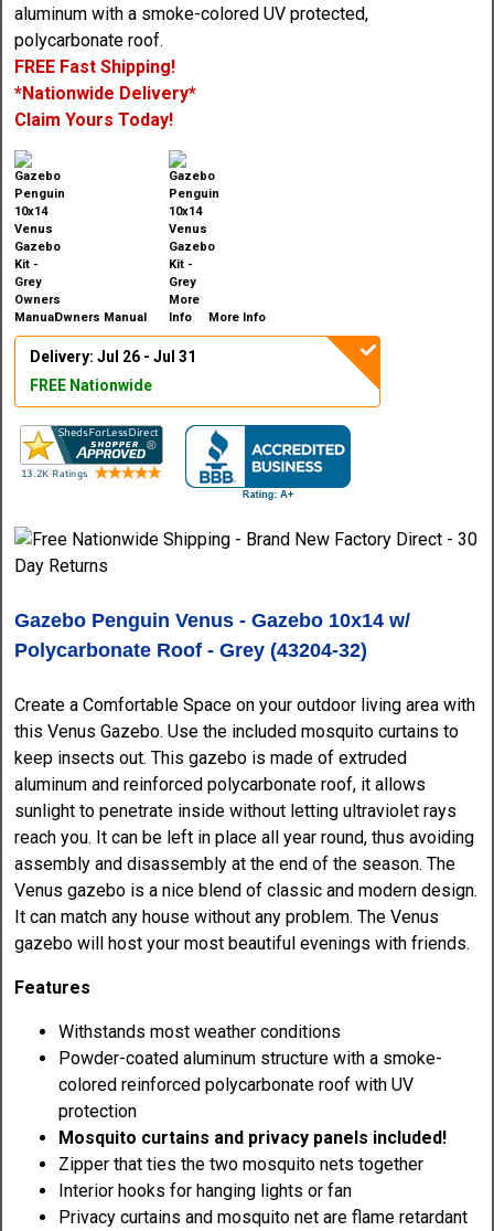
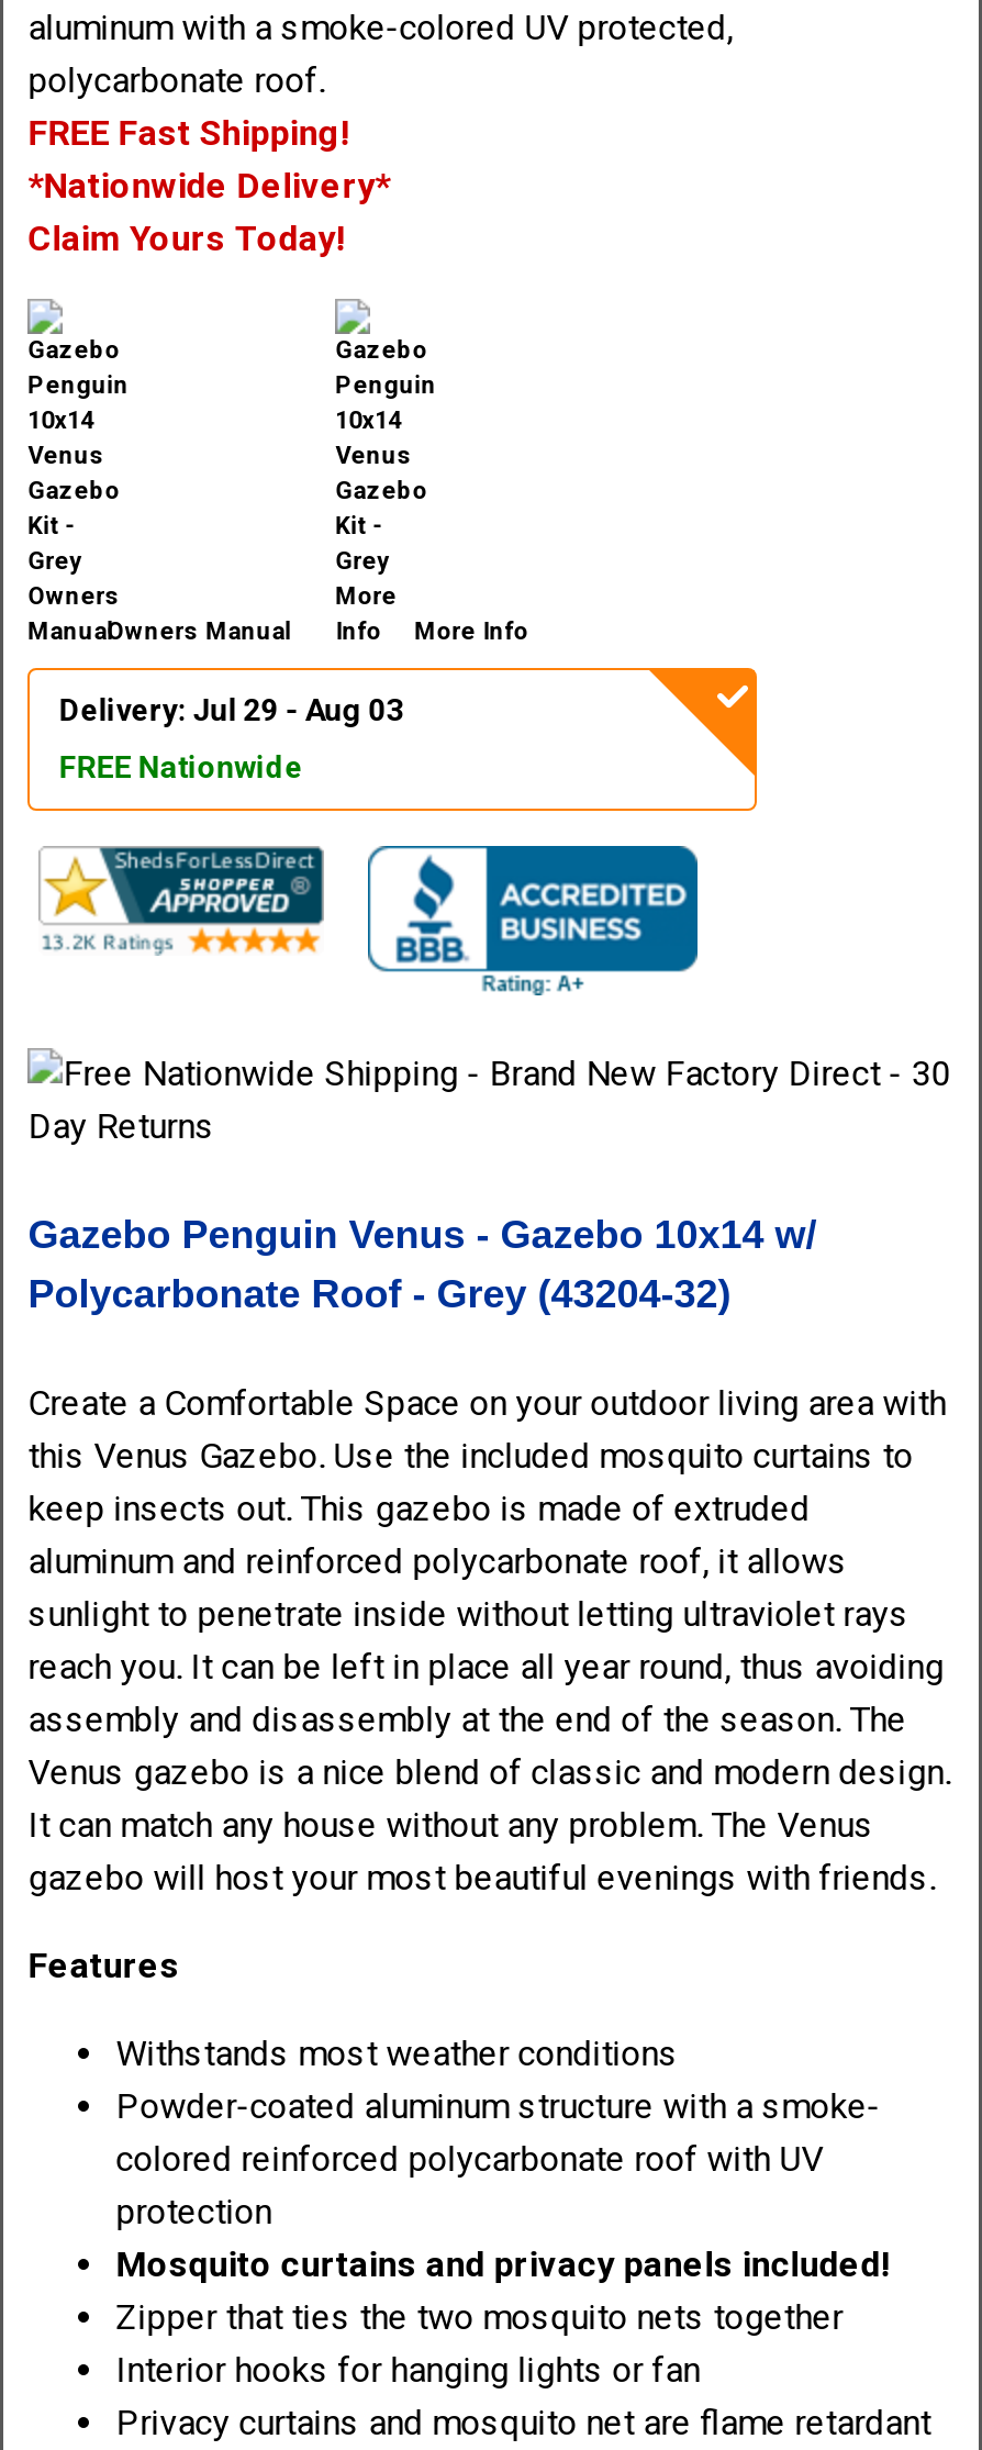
[30,348,196,365] Delivery: Jul 26 - Jul 31 -> [59,692,404,727] Delivery: Jul 29 - Aug 03

